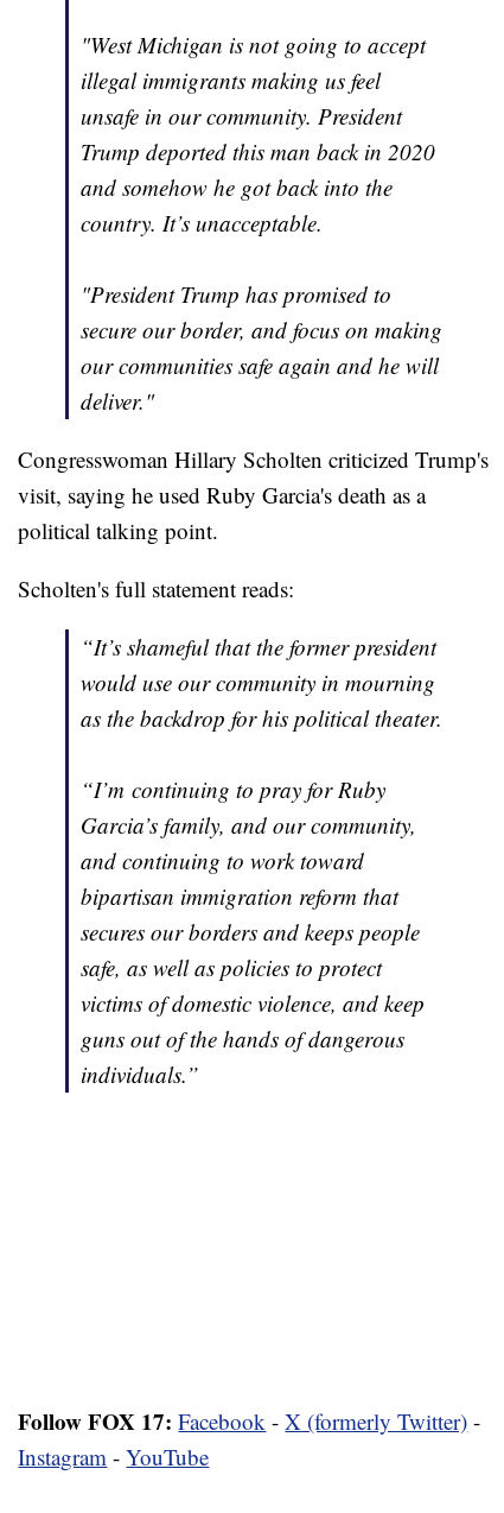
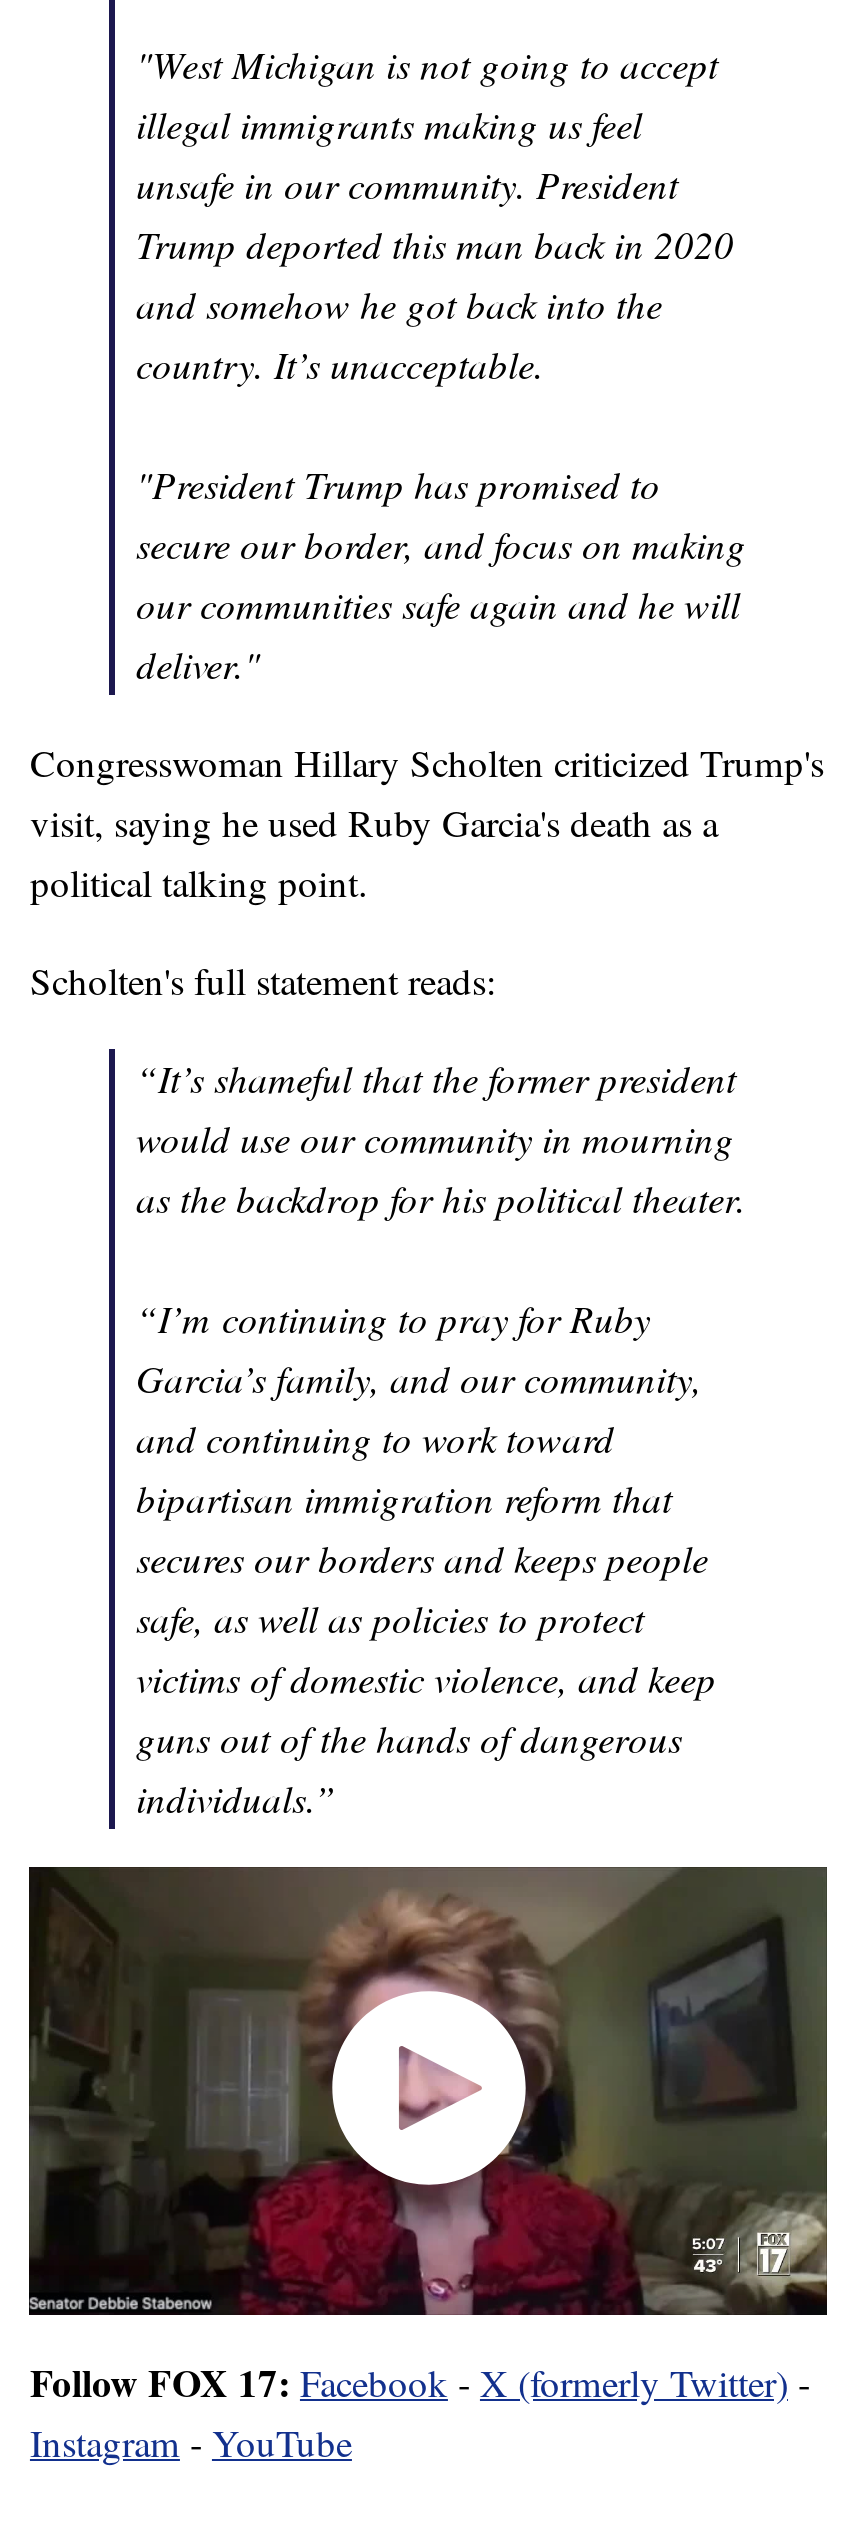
none -> [27,1865,829,2317] [image]

